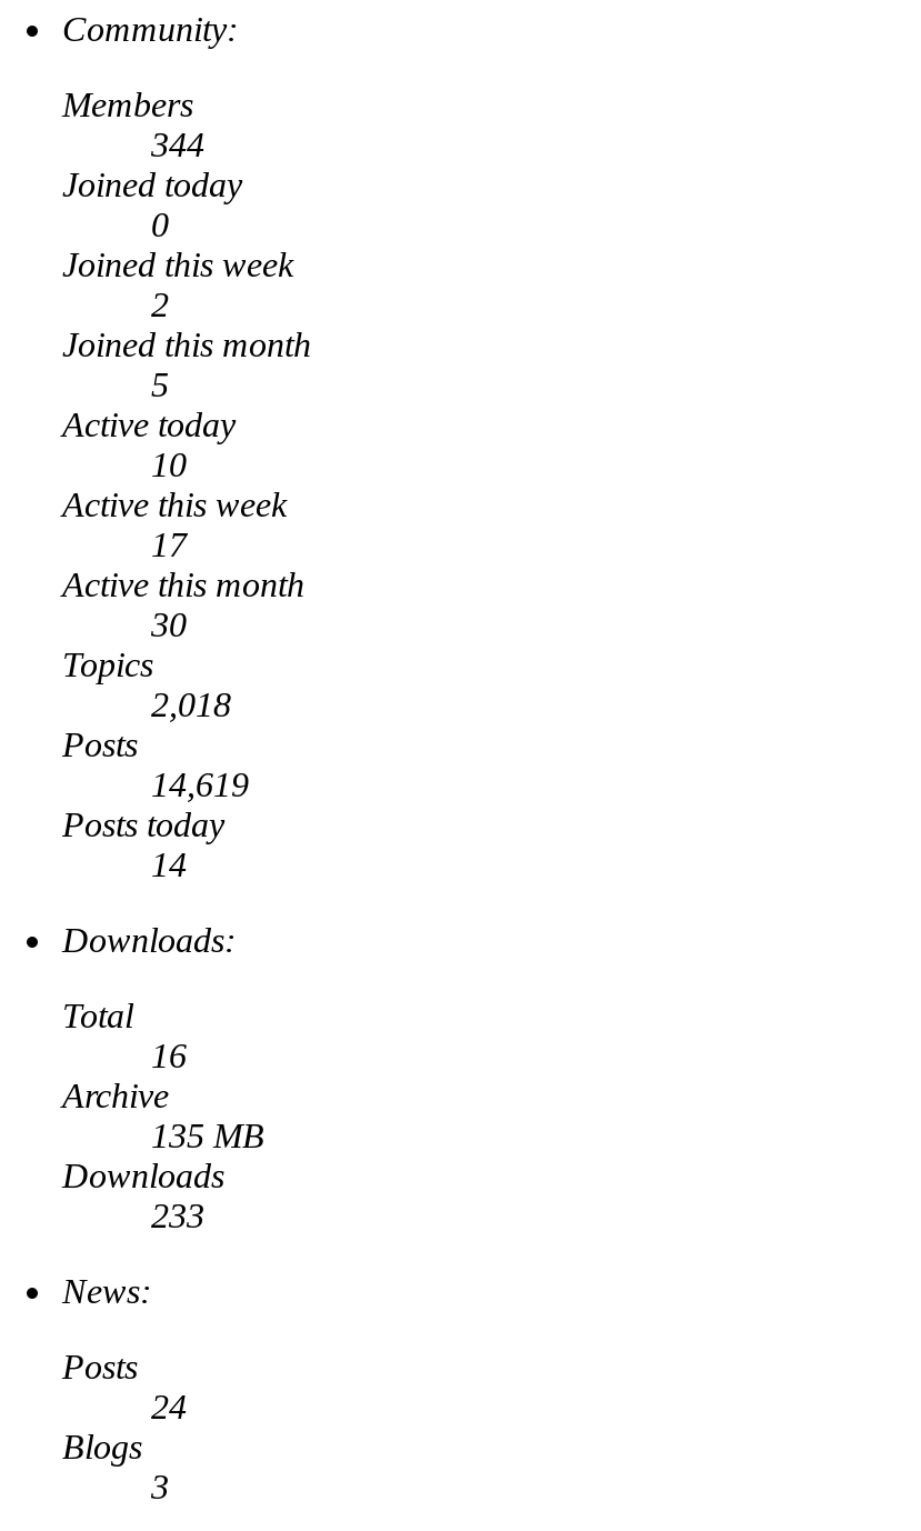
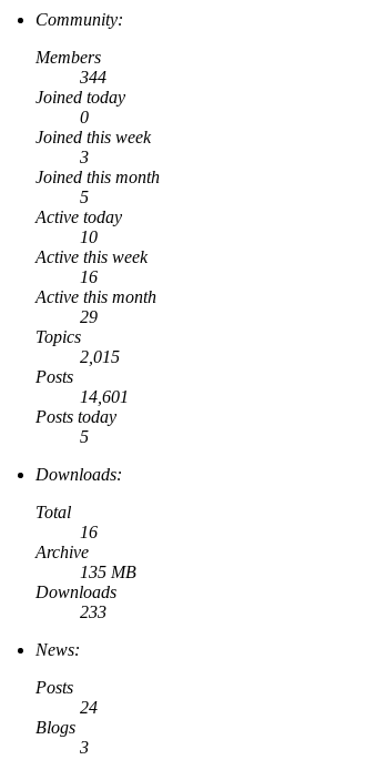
[151,286,169,324] 2 -> [80,147,89,166] 3
[151,526,187,564] 17 -> [80,267,98,286] 16
[151,606,187,644] 30 -> [80,307,98,326] 29
[151,686,231,724] 2,018 -> [80,347,120,366] 2,015
[151,766,249,803] 14,619 -> [80,387,129,406] 14,601
[151,846,187,883] 14 -> [80,427,89,446] 5

